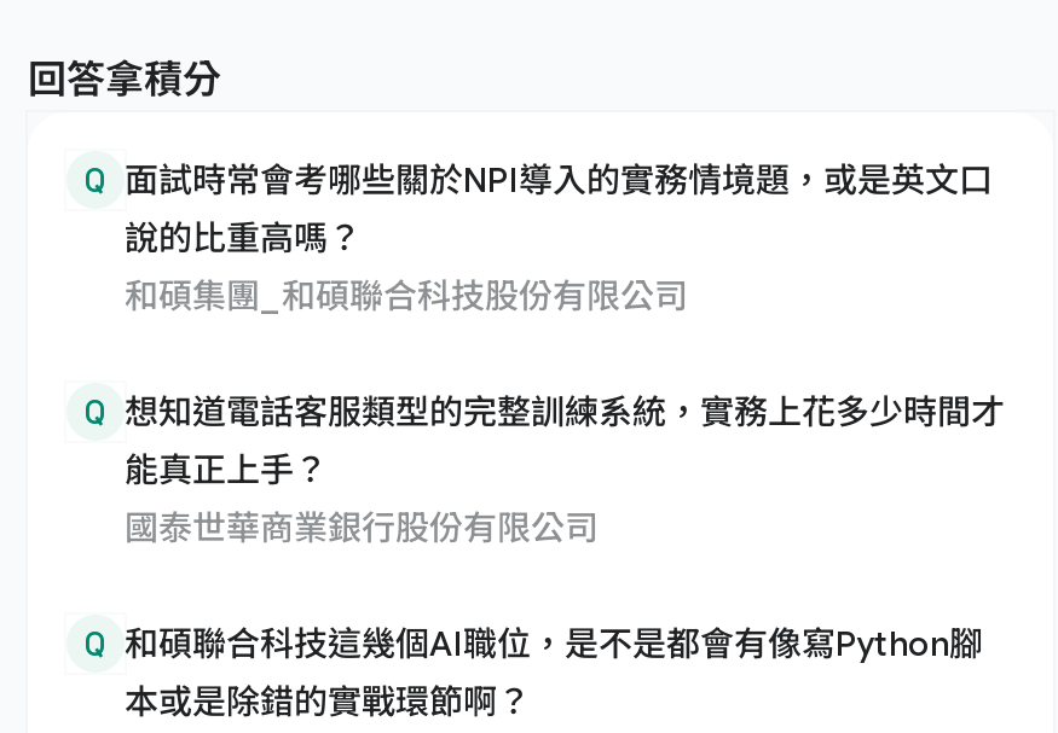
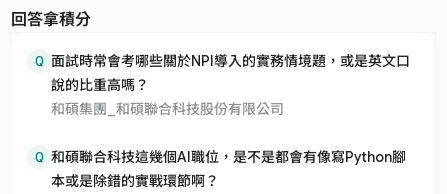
[85,390,1005,547] Q 想知道電話客服類型的完整訓練系統，實務上花多少時間才 | 能真正上手？ | 國泰世華商業銀行股份有限公司 -> none

